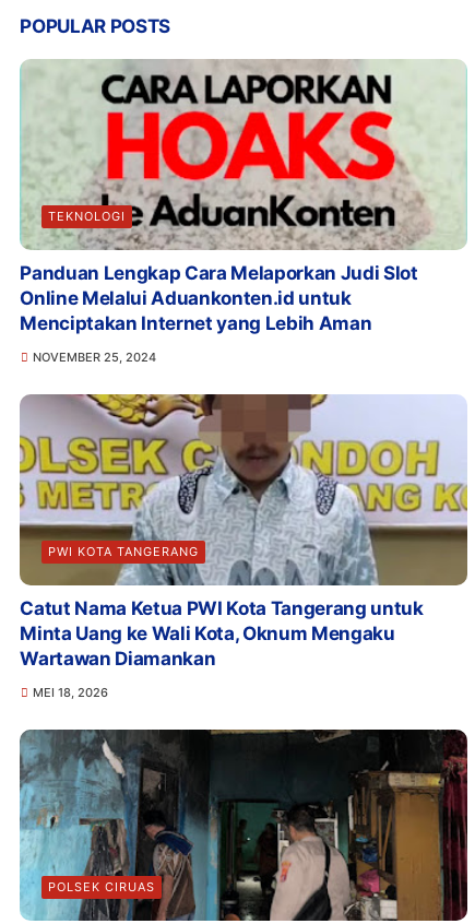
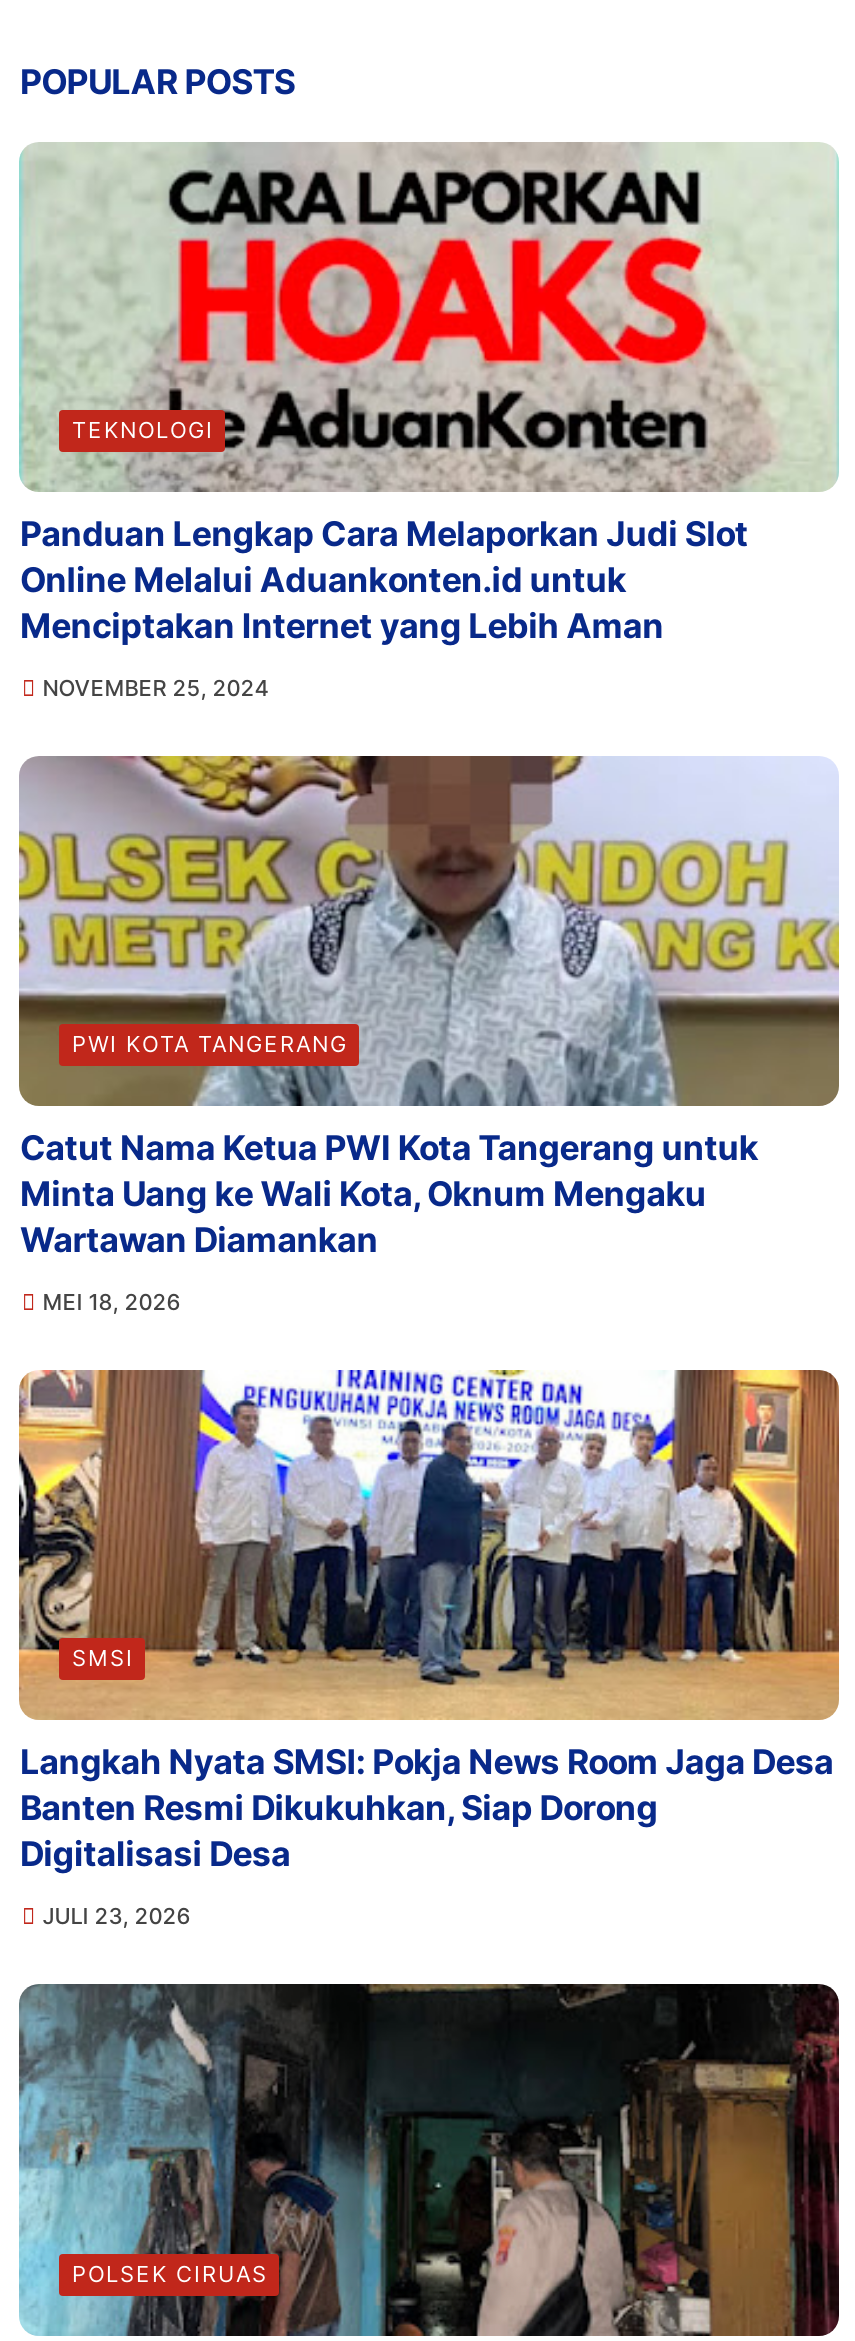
none -> [17,1368,841,1931] [image] | SMSI | Langkah Nyata SMSI: Pokja News Room Jaga Desa | Banten Resmi Dikukuhkan, Siap Dorong | Digitalisasi Desa | JULI 23, 2026

